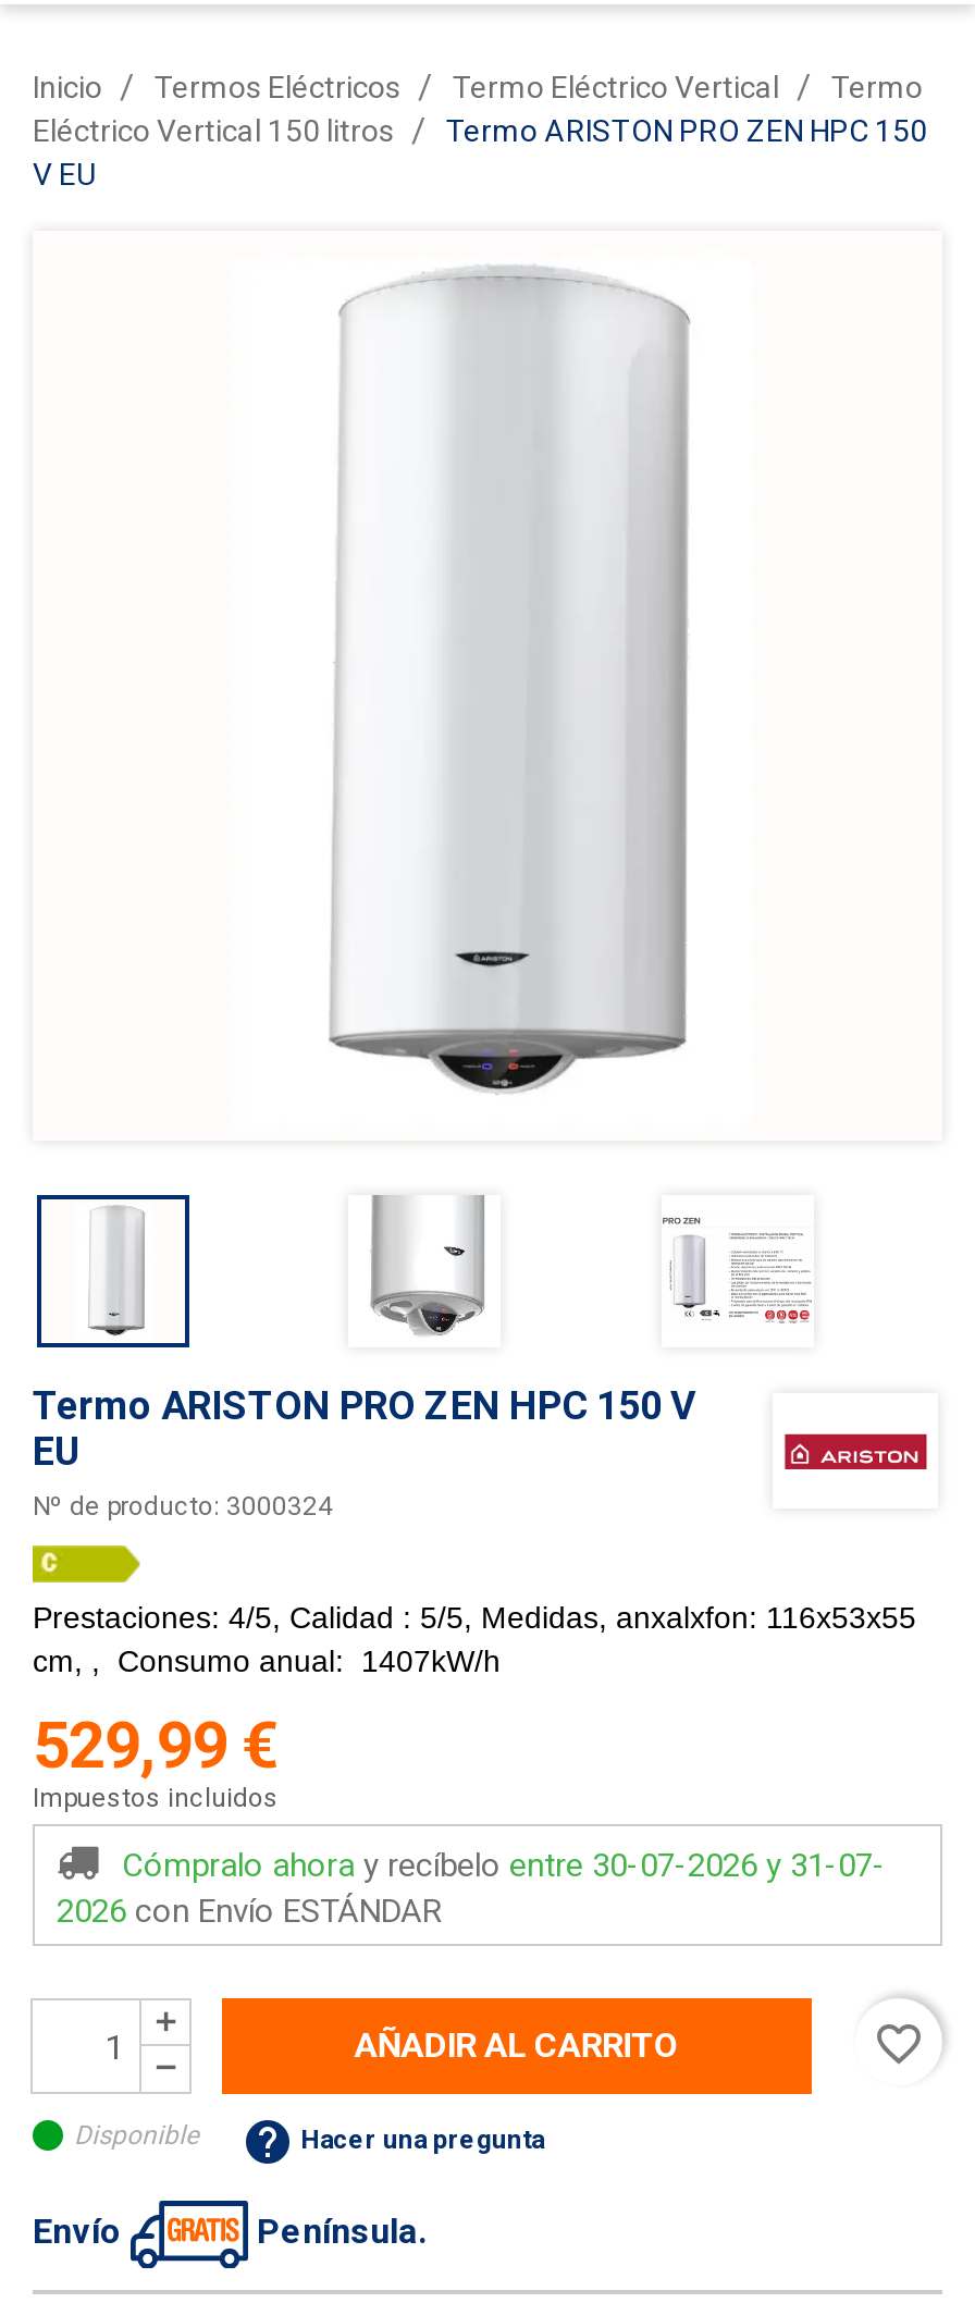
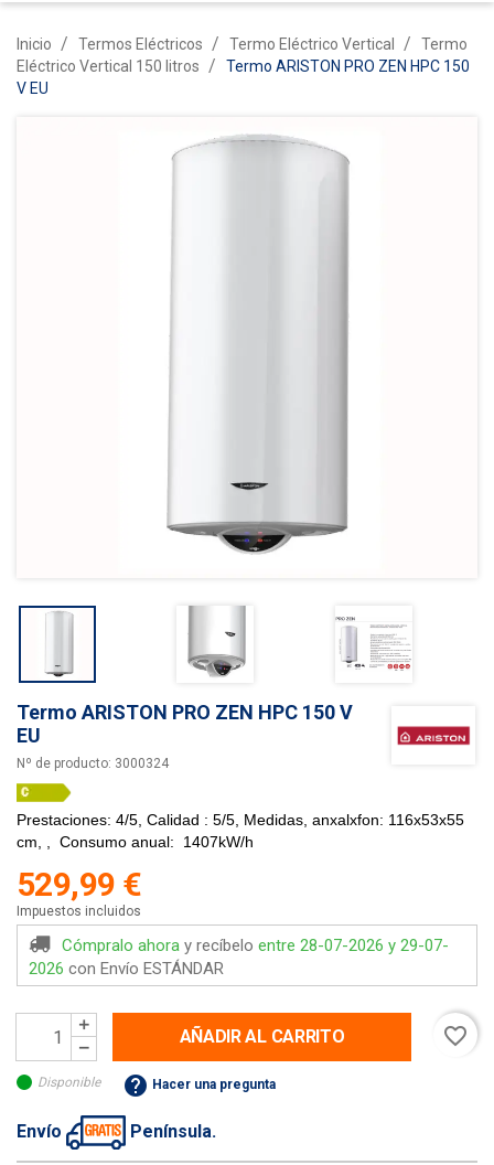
[122,1846,886,1885] Cómpralo ahora y recíbelo entre 30-07-2026 y 31-07- -> [62,936,449,955] Cómpralo ahora y recíbelo entre 28-07-2026 y 29-07-

